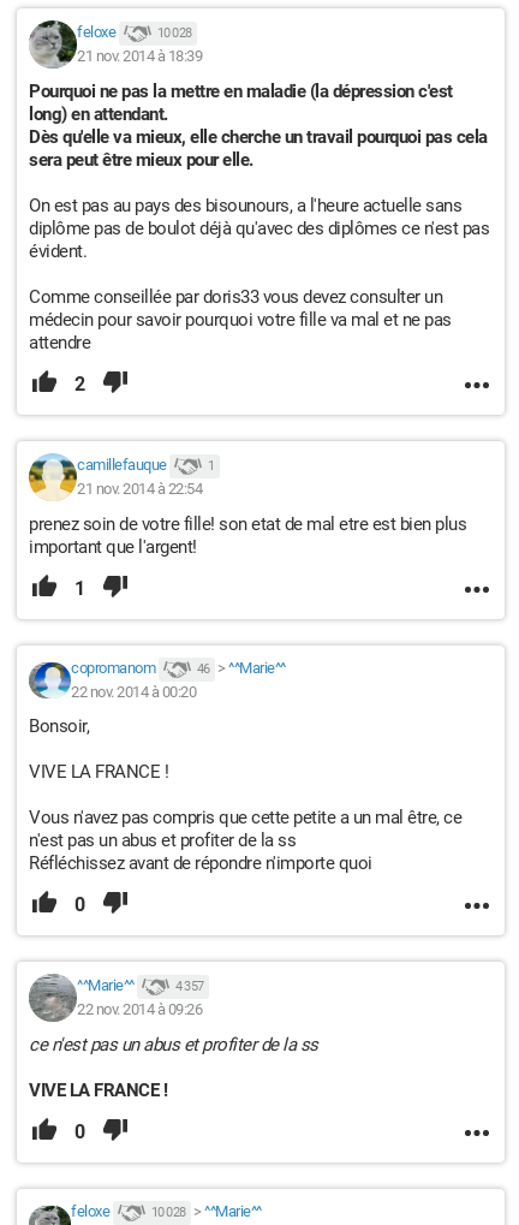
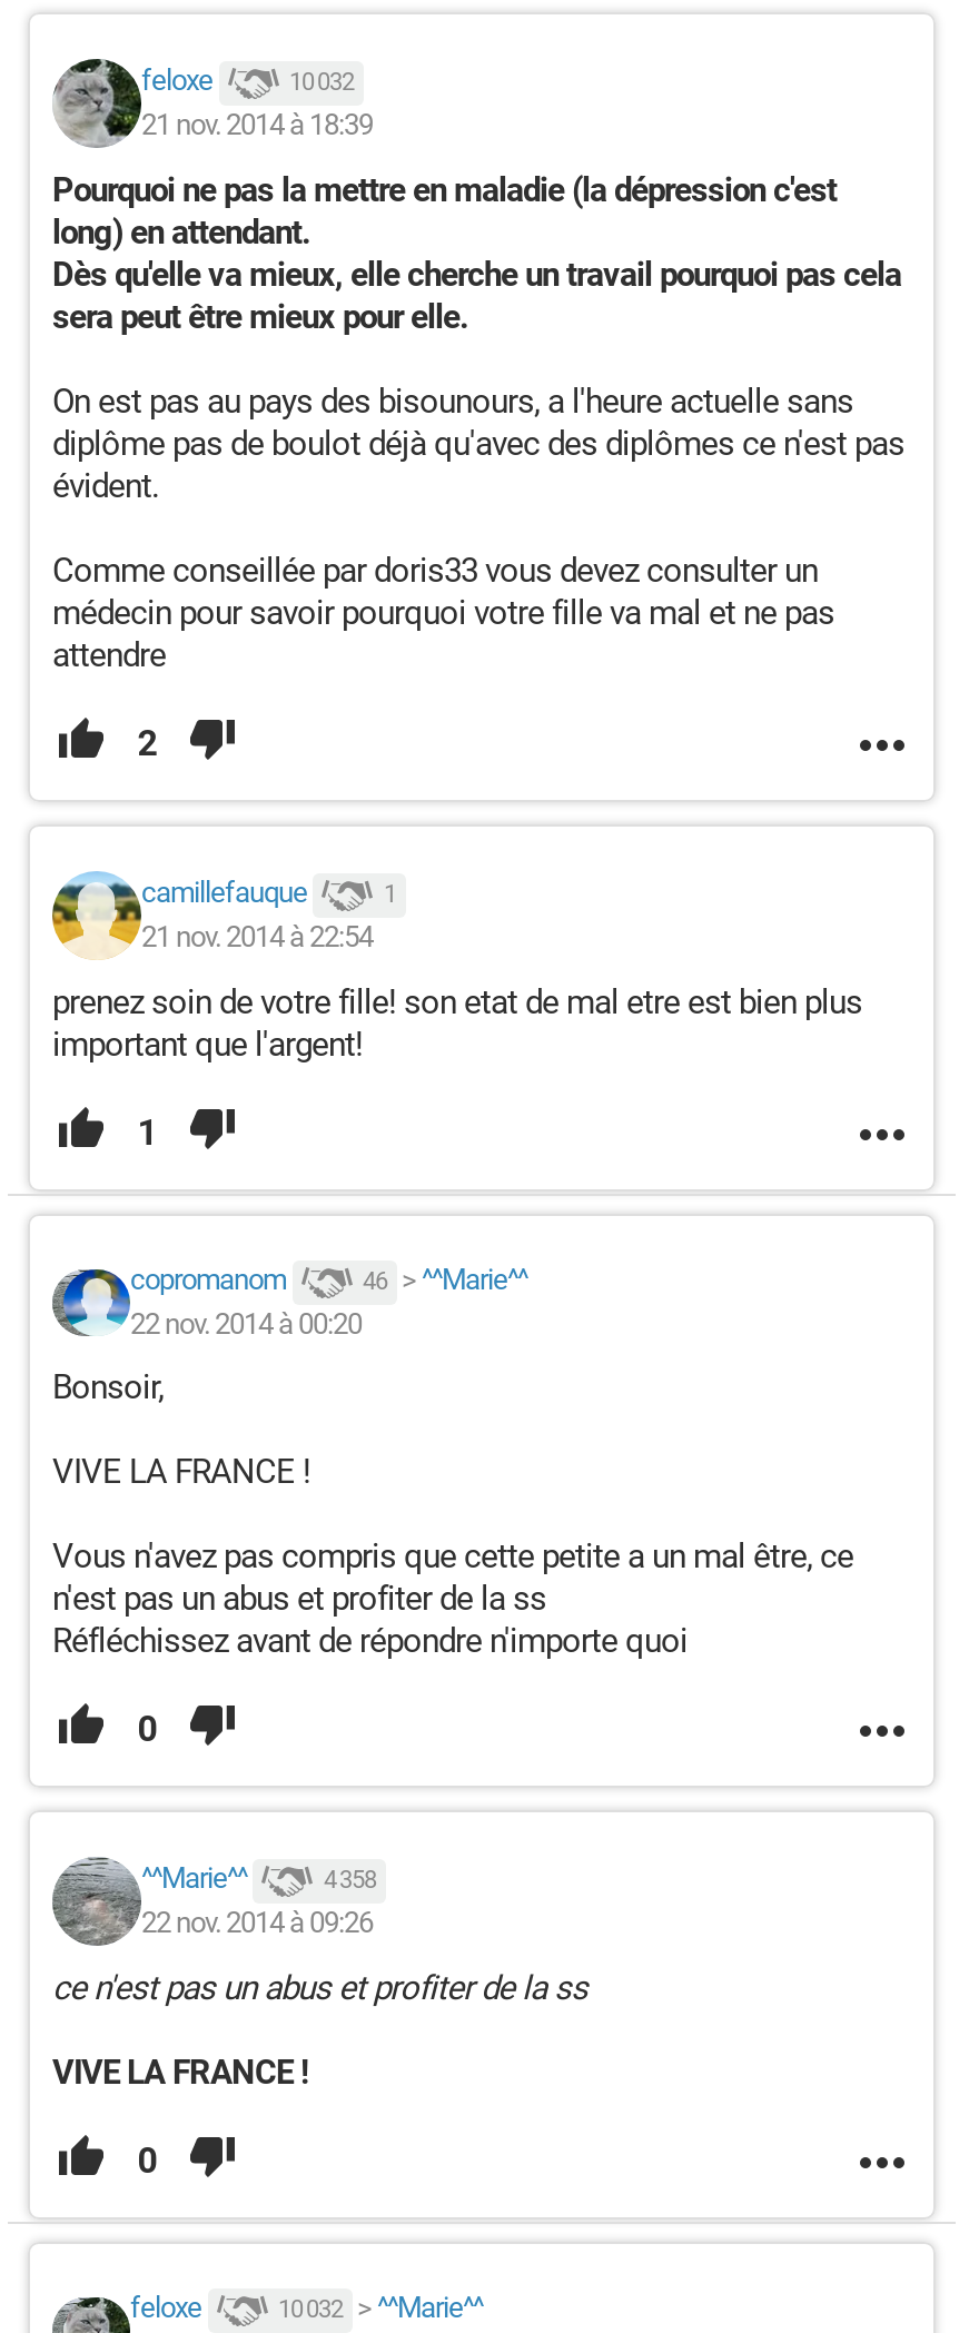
[157,25,192,41] 10 028 -> [289,68,354,97] 10 032
[175,978,204,994] 4 357 -> [324,1866,376,1894] 4 358
[151,1203,261,1221] 10 028 > ^^Marie^^ -> [278,2292,483,2325] 10 032 > ^^Marie^^

